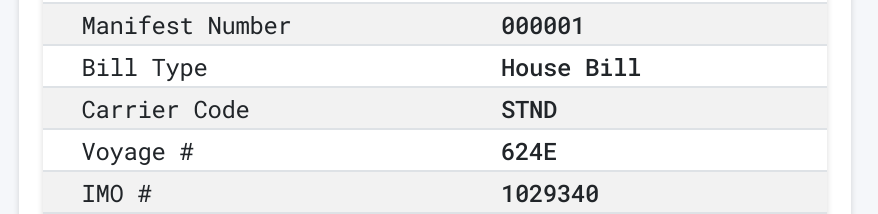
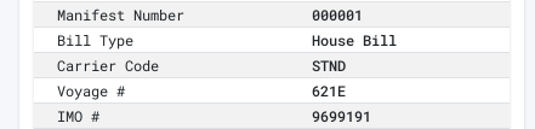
[501,134,557,166] 624E -> [312,81,346,100] 621E
[501,176,599,208] 1029340 -> [312,106,371,126] 9699191

